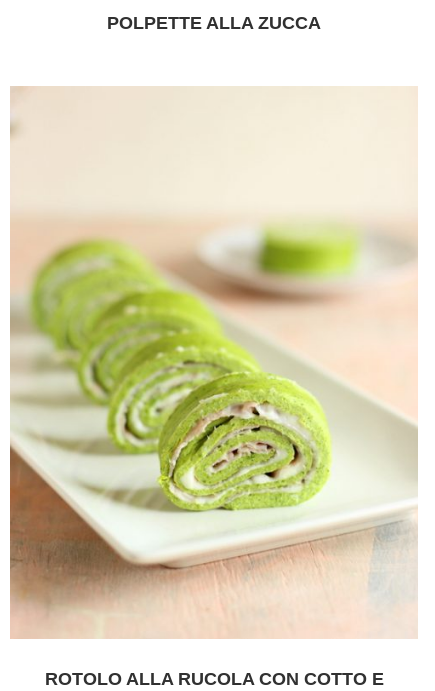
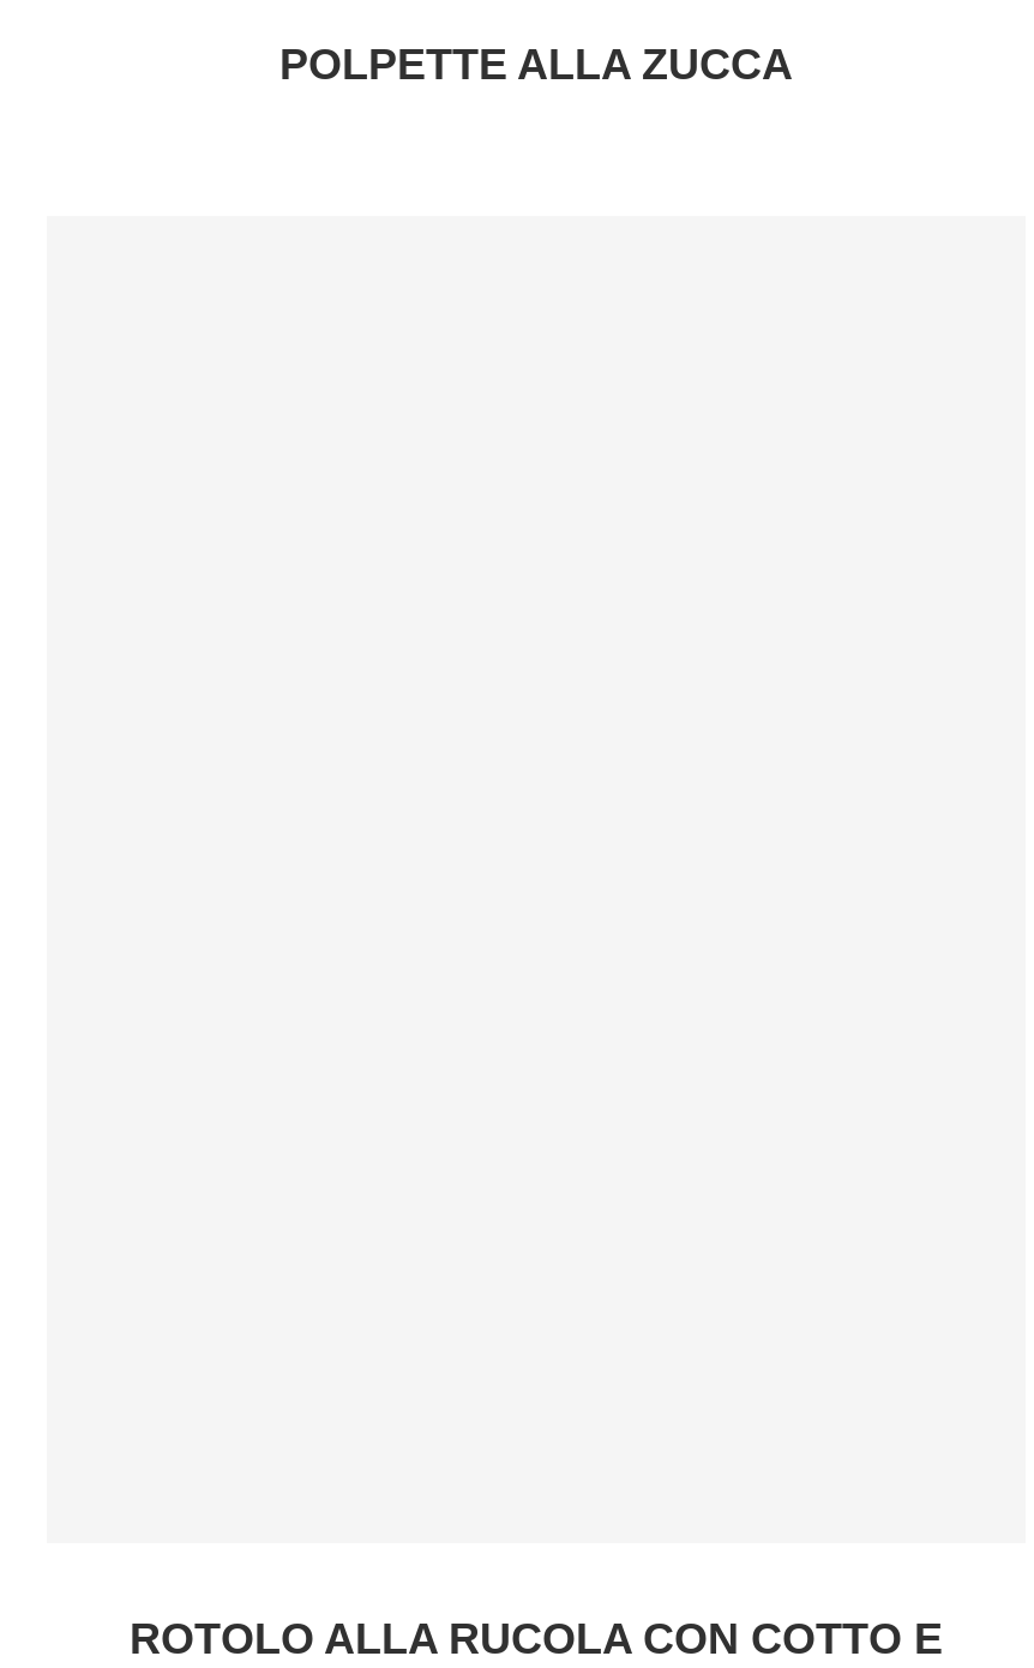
[9,86,418,639] [image] -> none

